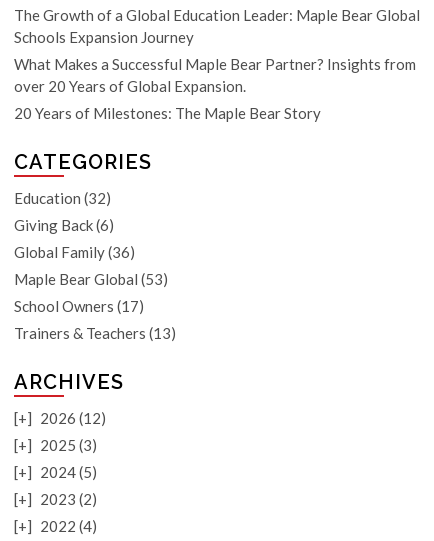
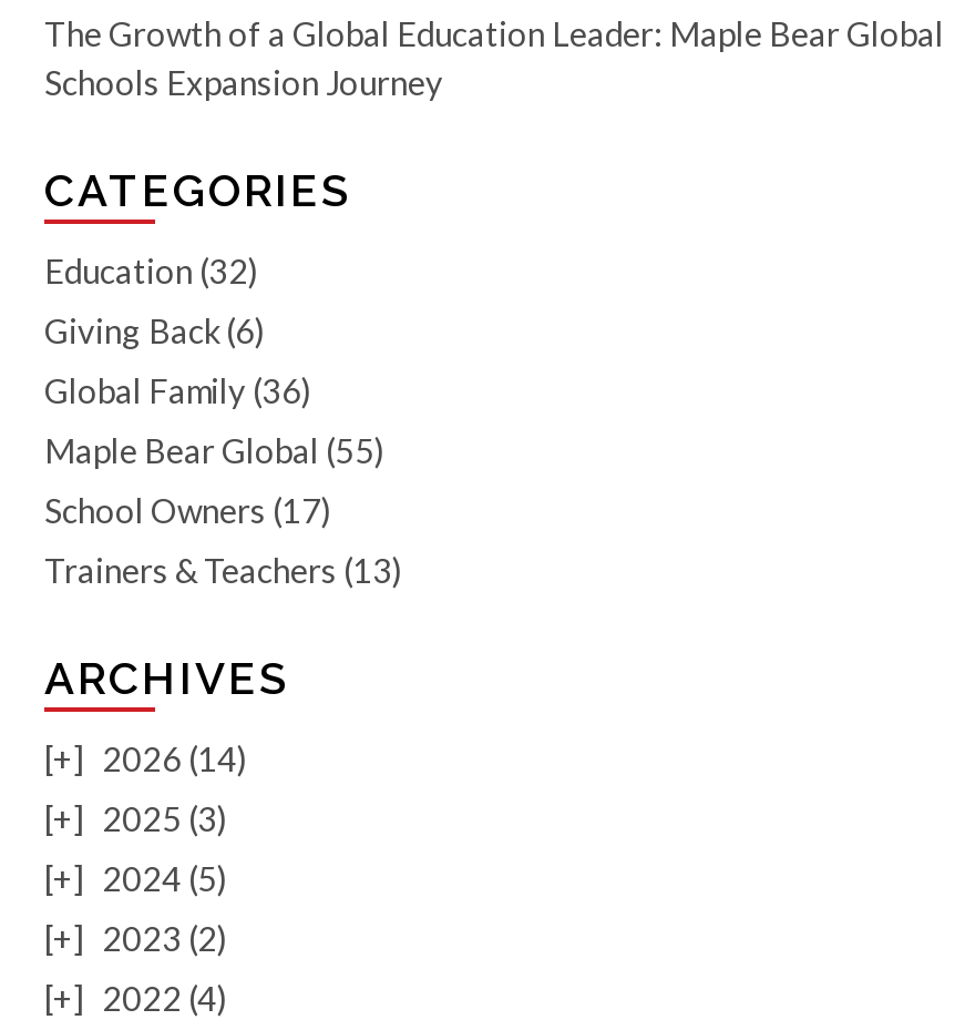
[14,55,416,122] What Makes a Successful Maple Bear Partner? Insights from | over 20 Years of Global Expansion. | 20 Years of Milestones: The Maple Bear Story -> none
[14,270,168,288] Maple Bear Global (53) -> [44,430,386,470] Maple Bear Global (55)
[14,409,106,427] [+] 2026 (12) -> [44,738,248,778] [+] 2026 (14)

